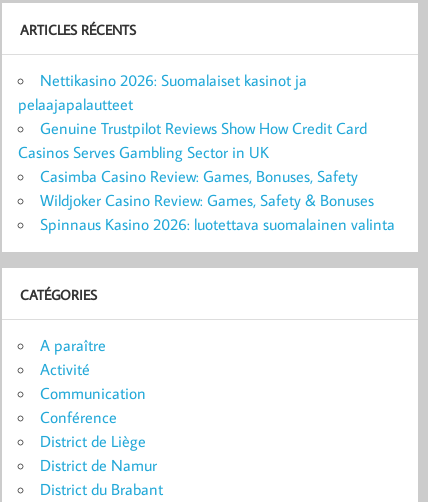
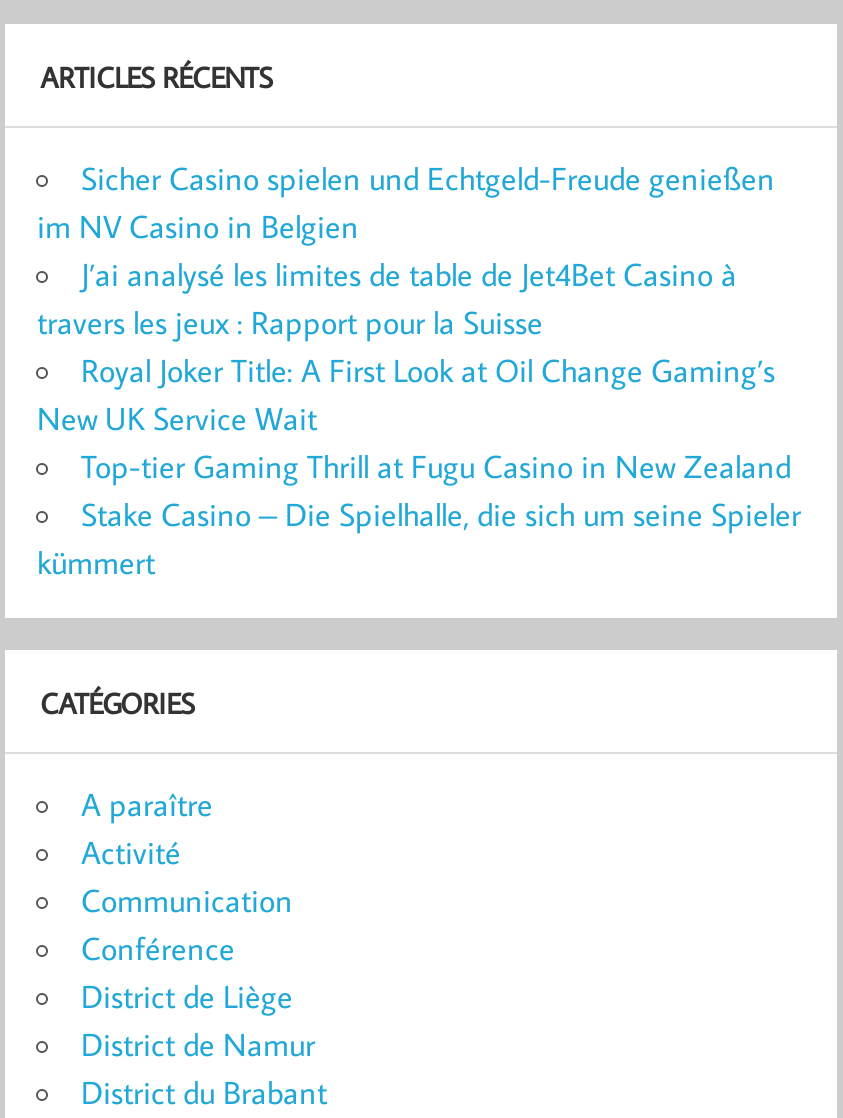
[18,70,395,234] Nettikasino 2026: Suomalaiset kasinot ja | pelaajapalautteet | Genuine Trustpilot Reviews Show How Credit Card | Casinos Serves Gambling Sector in UK | Casimba Casino Review: Games, Bonuses, Safety | Wildjoker Casino Review: Games, Safety & Bonuses | Spinnaus Kasino 2026: luotettava suomalainen valinta -> [37,158,801,582] Sicher Casino spielen und Echtgeld-Freude genießen | im NV Casino in Belgien | J’ai analysé les limites de table de Jet4Bet Casino à | travers les jeux : Rapport pour la Suisse | Royal Joker Title: A First Look at Oil Change Gaming’s | New UK Service Wait | Top-tier Gaming Thrill at Fugu Casino in New Zealand | Stake Casino – Die Spielhalle, die sich um seine Spieler | kümmert

